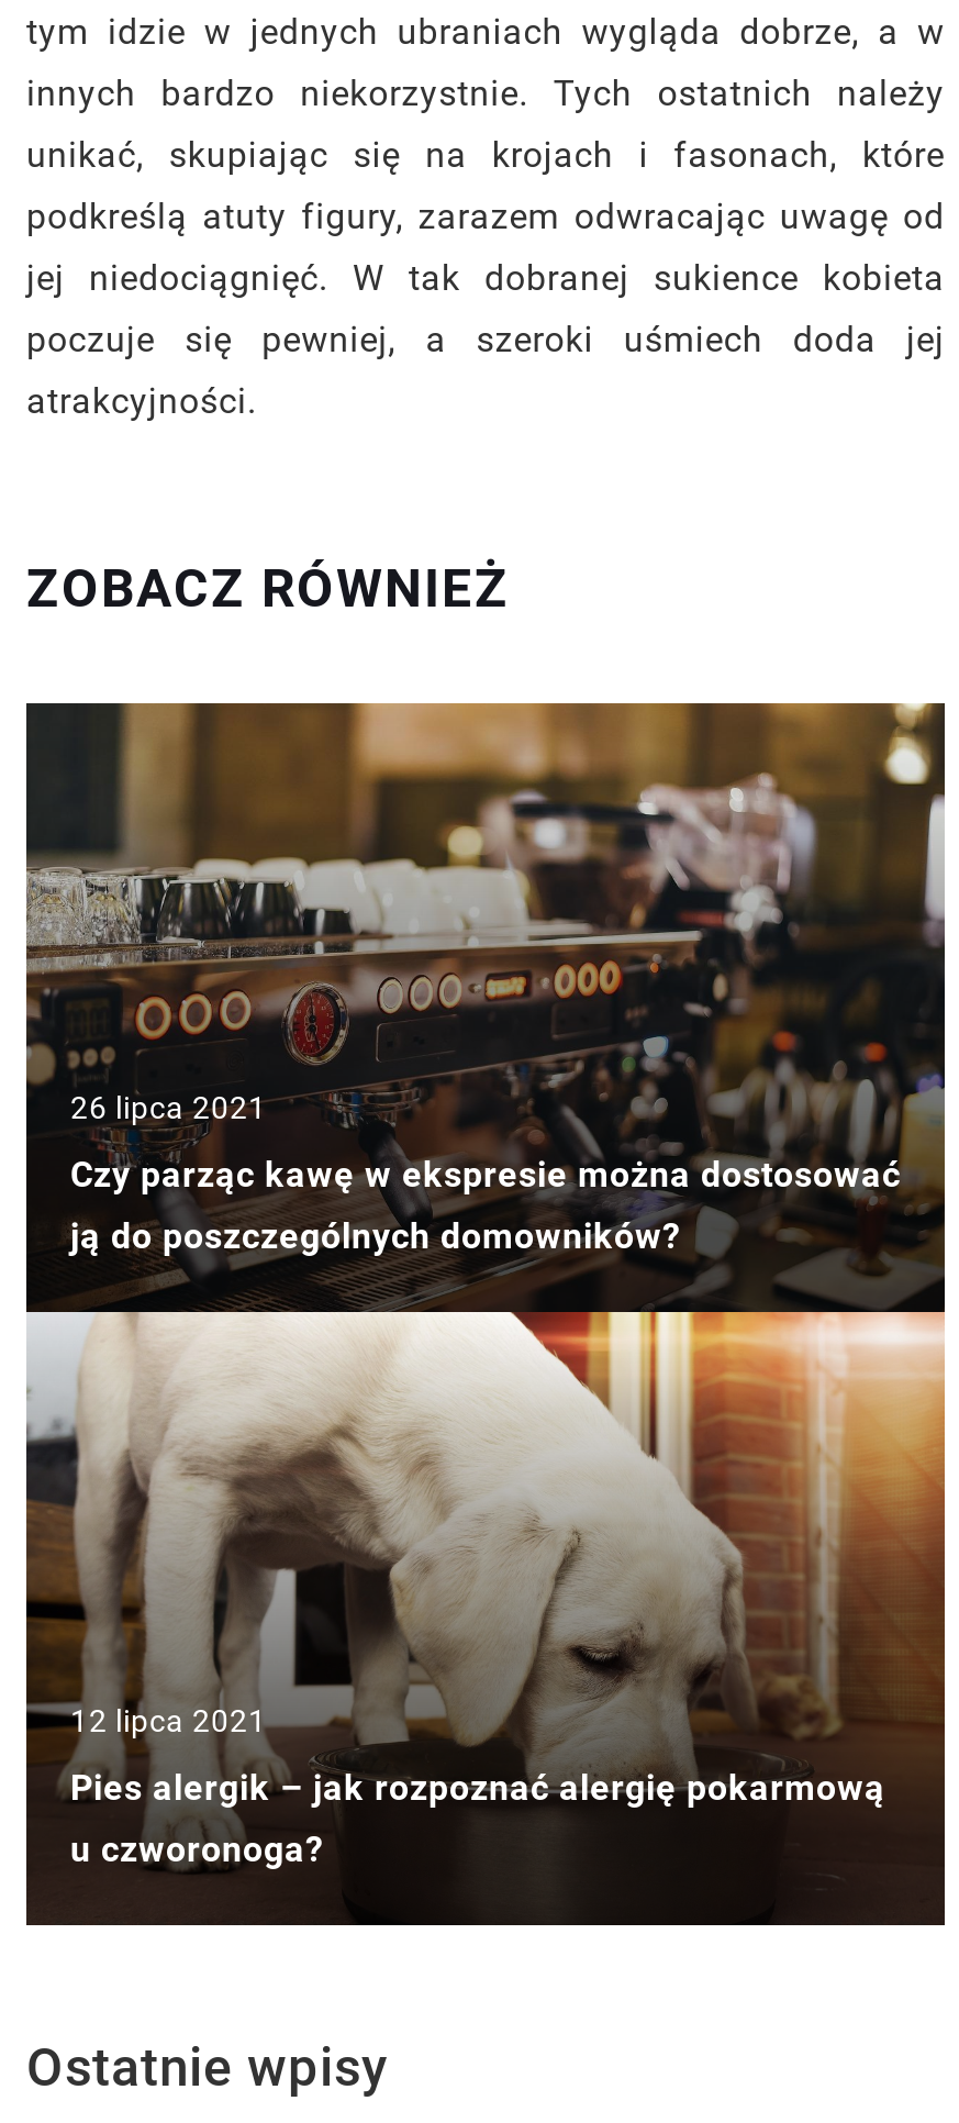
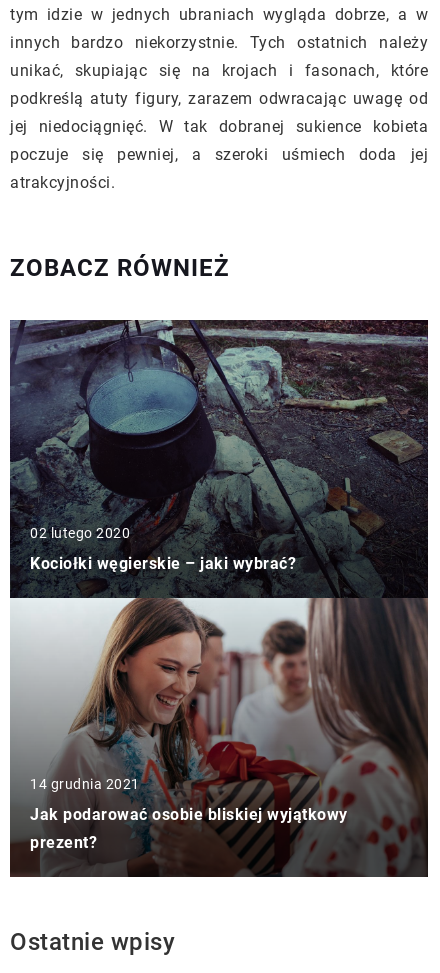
[24,701,947,1923] [image] | 26 lipca 2021 | Czy parząc kawę w ekspresie można dostosować | ją do poszczególnych domowników? -> [9,319,429,877] [image] | 02 lutego 2020 | Kociołki węgierskie – jaki wybrać?
[70,1703,885,1870] 12 lipca 2021 | Pies alergik – jak rozpoznać alergię pokarmową | u czworonoga? -> [30,776,347,852] 14 grudnia 2021 | Jak podarować osobie bliskiej wyjątkowy | prezent?

